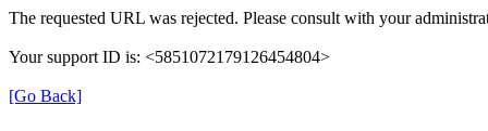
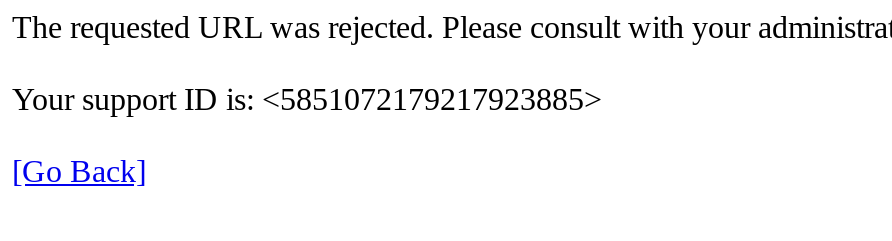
[9,48,330,66] Your support ID is: <5851072179126454804> -> [12,82,602,116] Your support ID is: <5851072179217923885>

